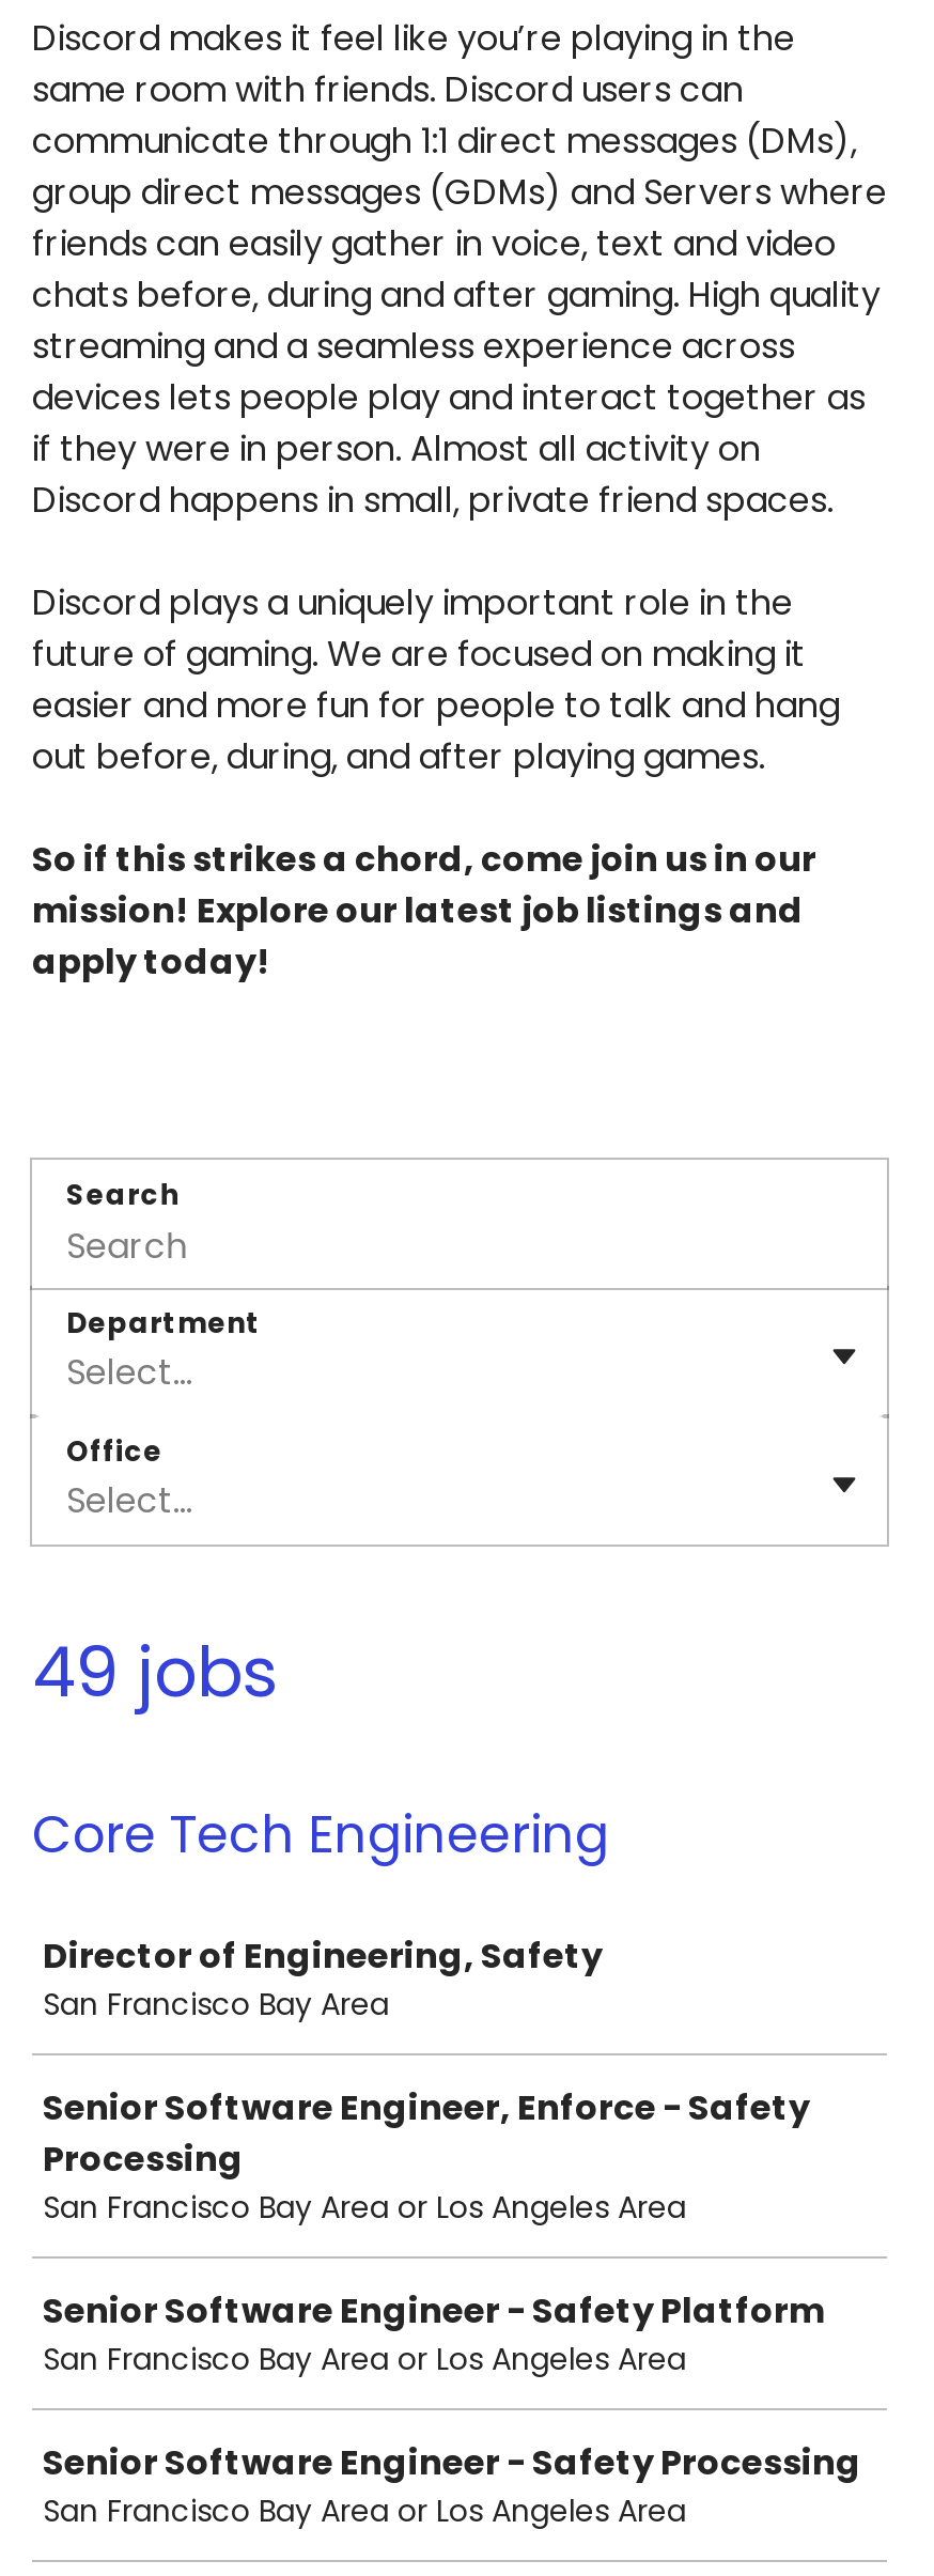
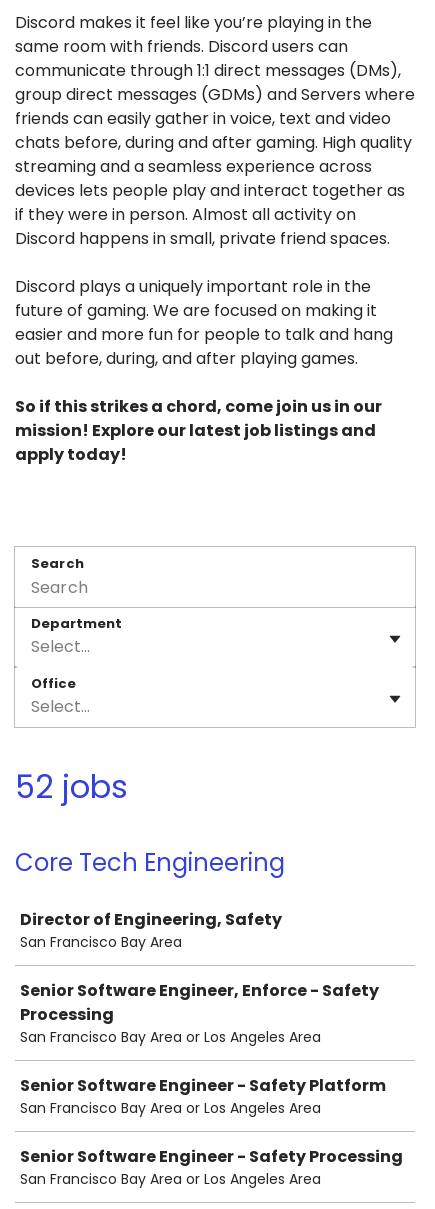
[32,1624,278,1720] 49 jobs -> [15,764,128,809] 52 jobs

